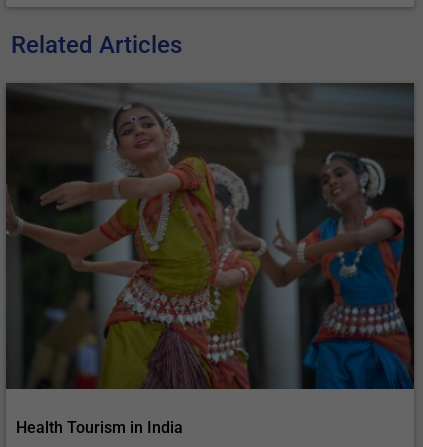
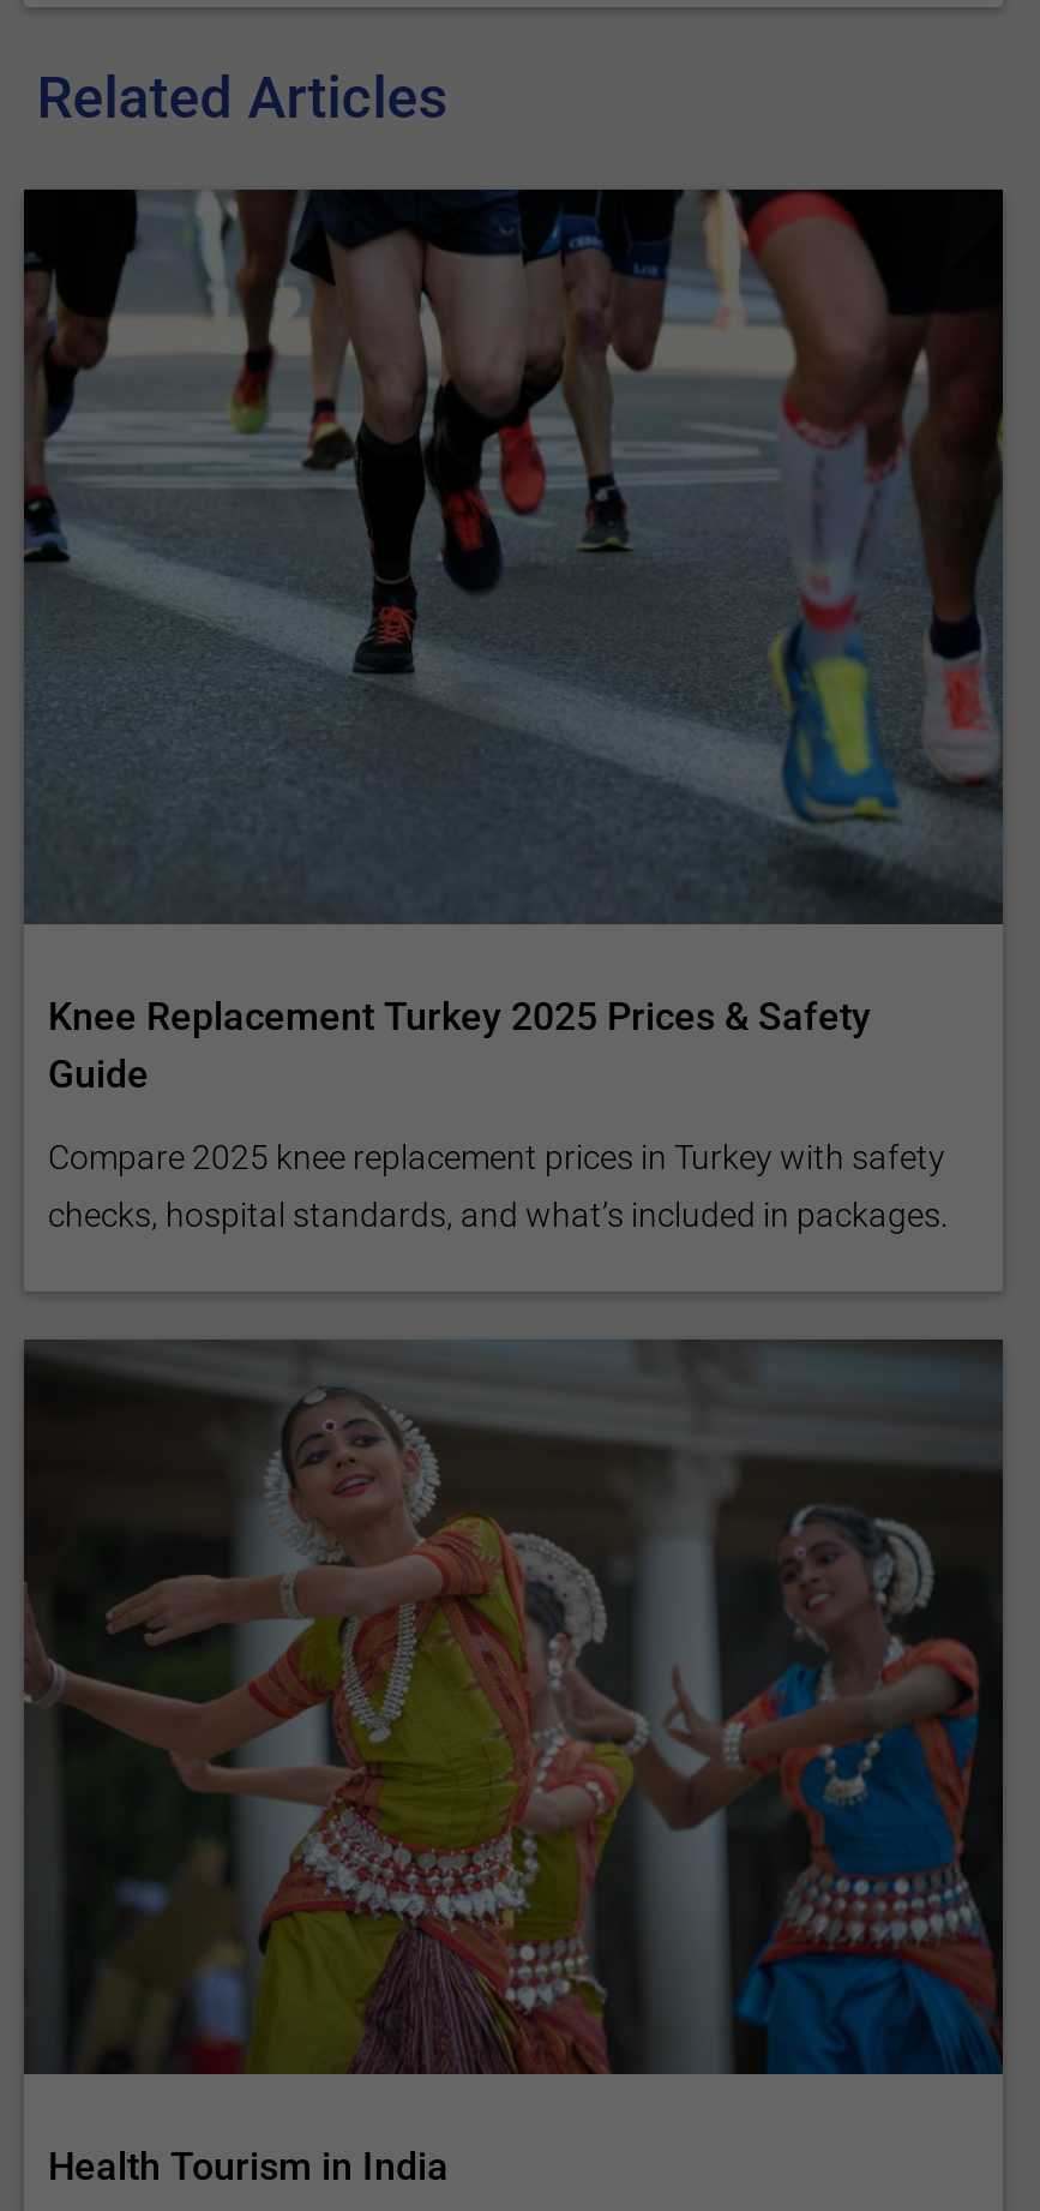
none -> [24,188,1003,1235] [image] | Knee Replacement Turkey 2025 Prices & Safety | Guide | Compare 2025 knee replacement prices in Turkey with safety | checks, hospital standards, and what’s included in packages.

